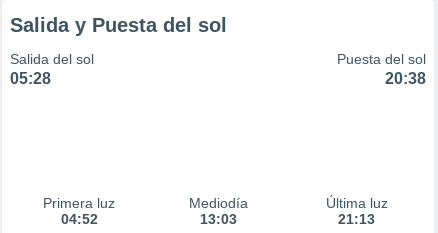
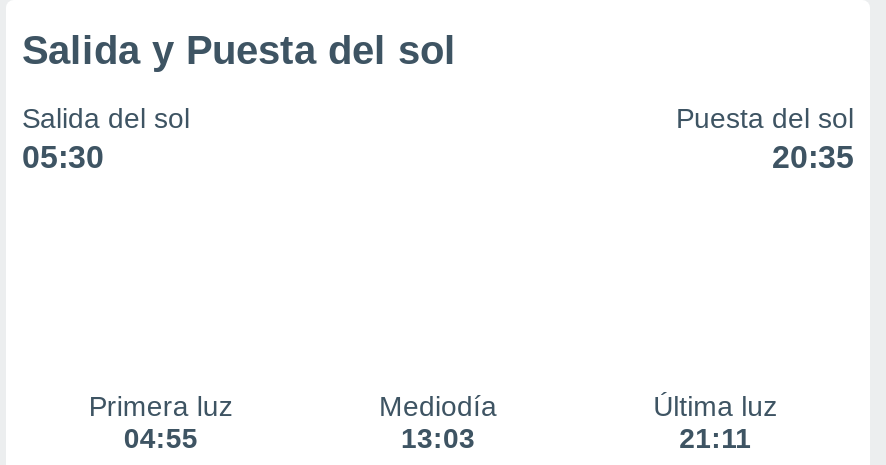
[10,70,51,87] 05:28 -> [22,140,104,174] 05:30
[385,70,426,87] 20:38 -> [772,140,854,174] 20:35
[61,211,98,227] 04:52 -> [124,422,198,454] 04:55
[338,211,375,227] 21:13 -> [679,422,751,454] 21:11

